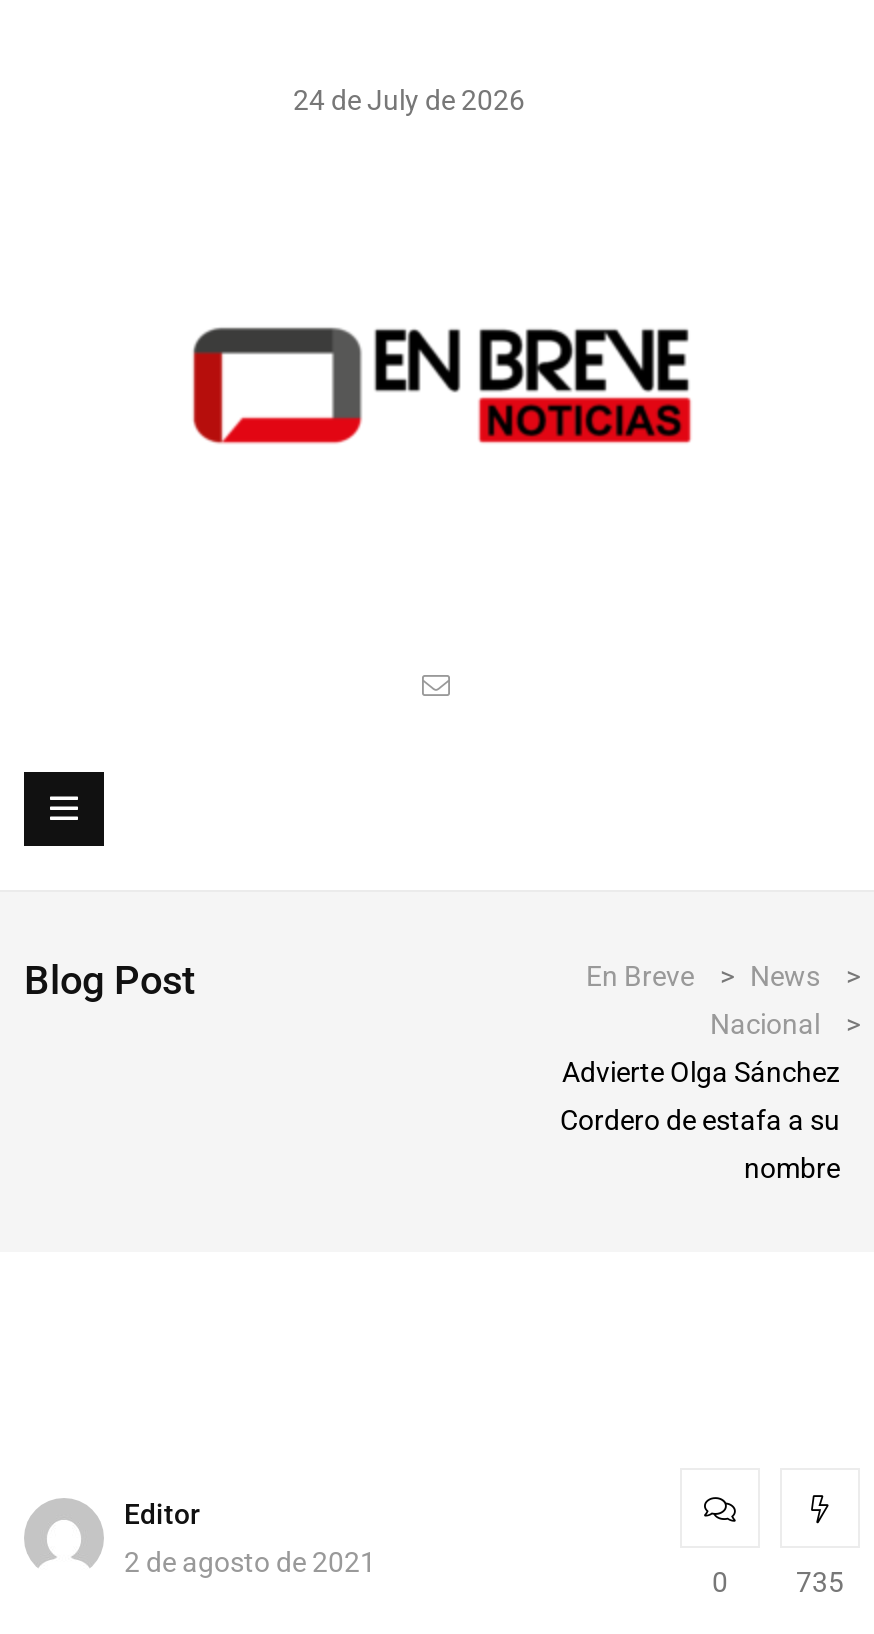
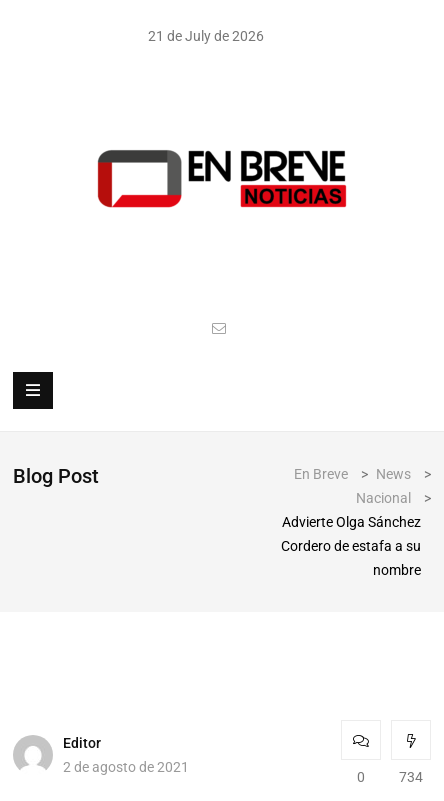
[293,84,525,116] 24 de July de 2026 -> [147,28,263,44] 21 de July de 2026
[796,1566,844,1598] 735 -> [399,769,423,785] 734

